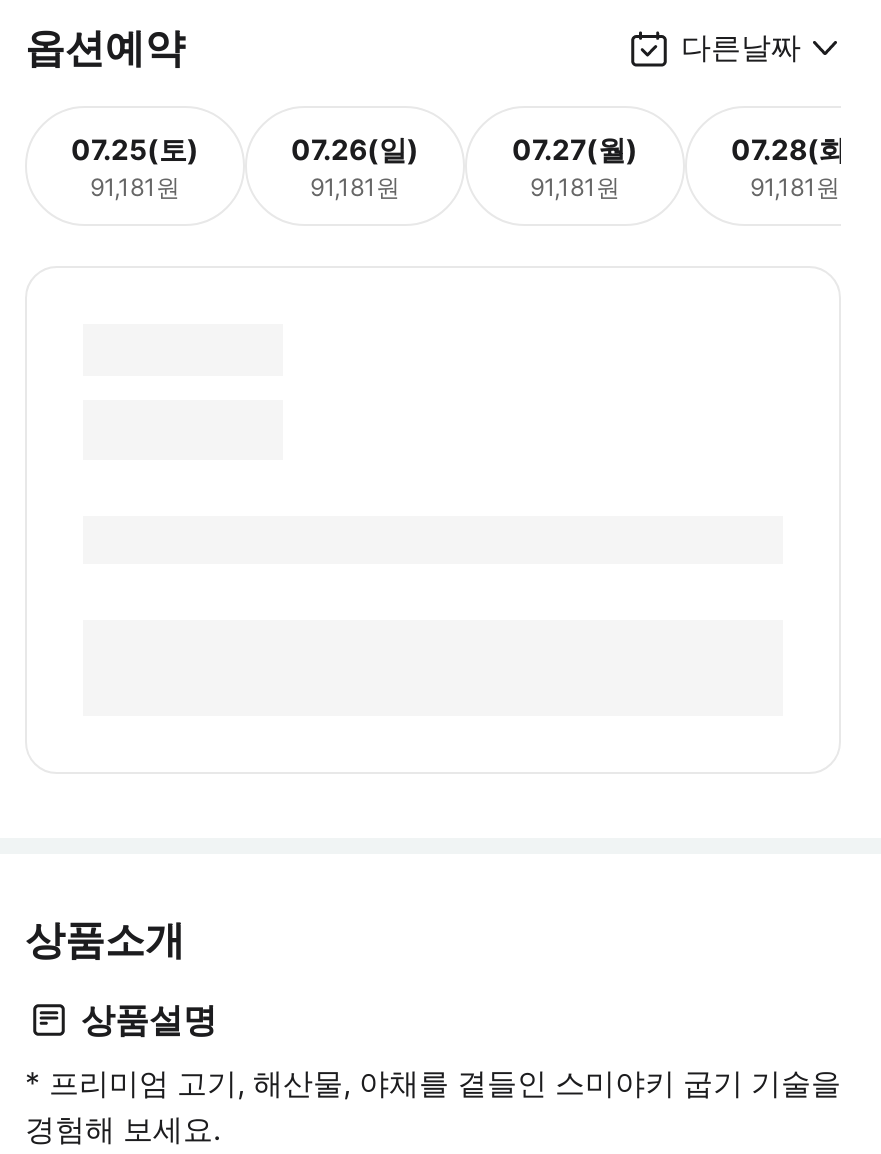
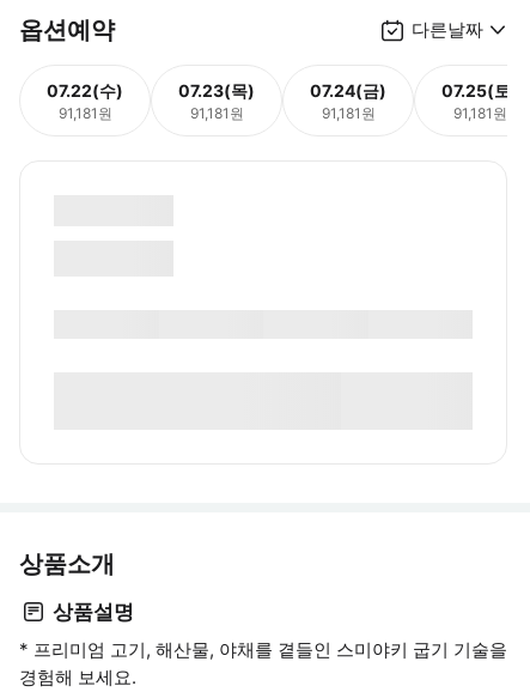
[71,131,199,165] 07.25(토) -> [47,80,123,100] 07.22(수)
[291,131,419,165] 07.26(일) -> [178,80,255,100] 07.23(목)
[512,131,638,165] 07.27(월) -> [310,80,386,100] 07.24(금)
[731,131,859,165] 07.28(화) -> [441,80,518,100] 07.25(토)

